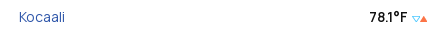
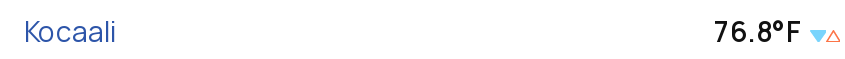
[369,7,408,26] 78.1°F -> [714,12,802,50] 76.8°F

